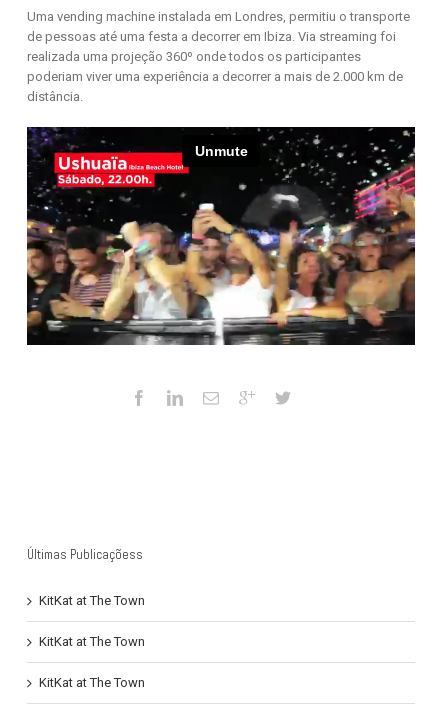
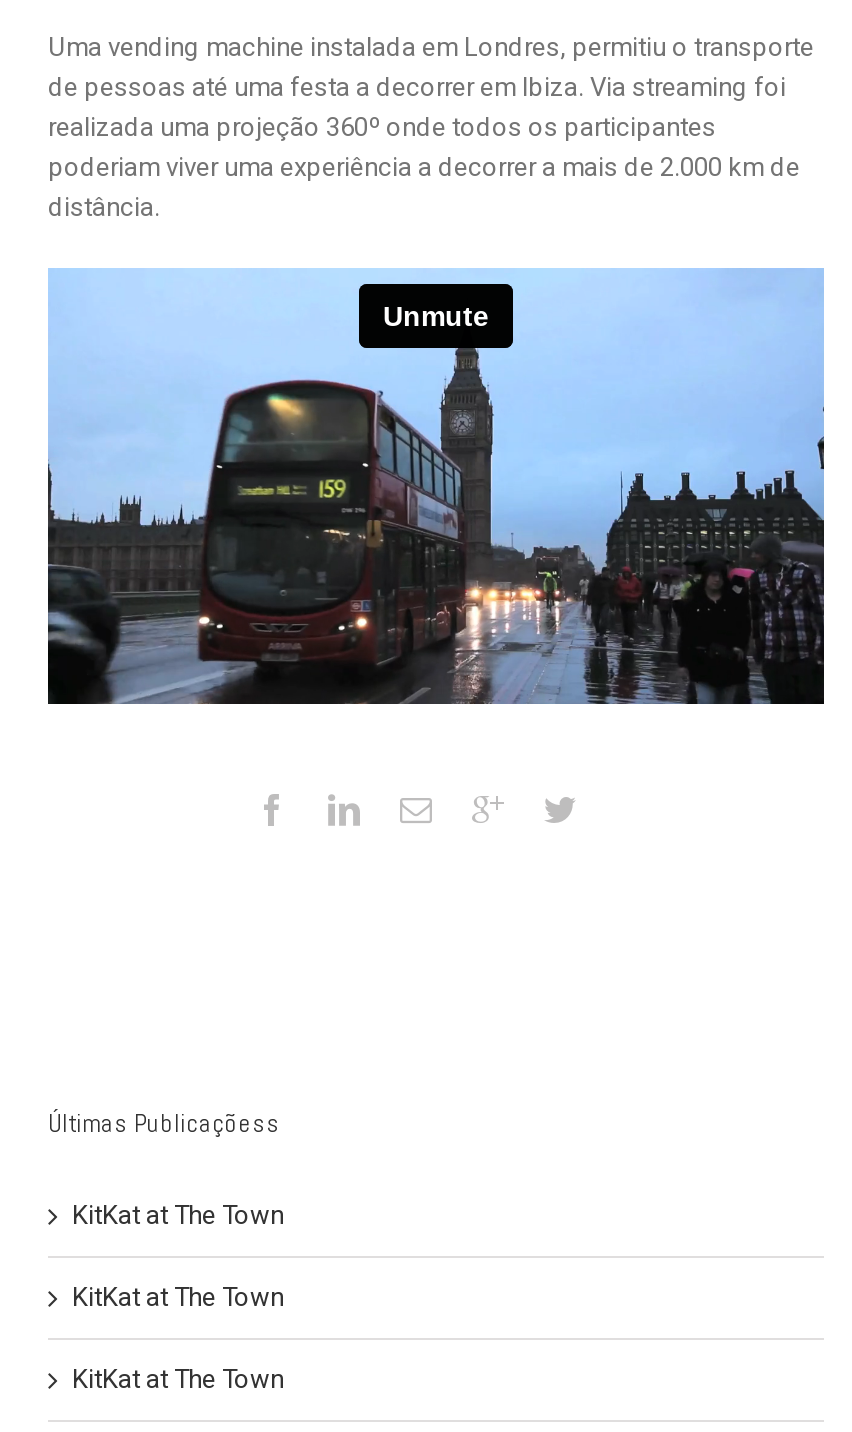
[26,126,416,346] [image] -> [46,268,826,706] [image]

